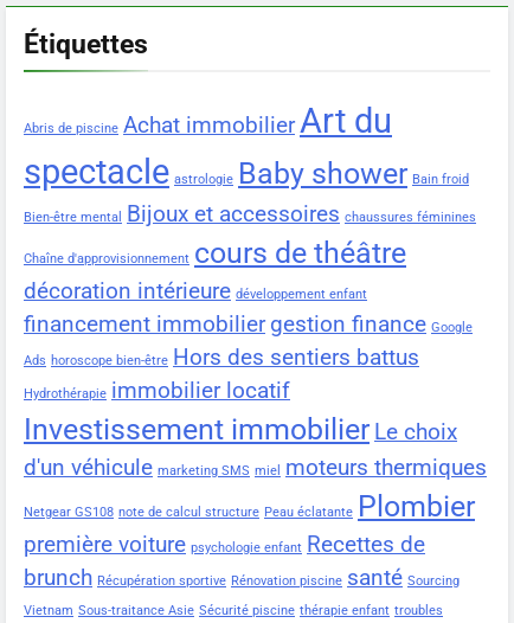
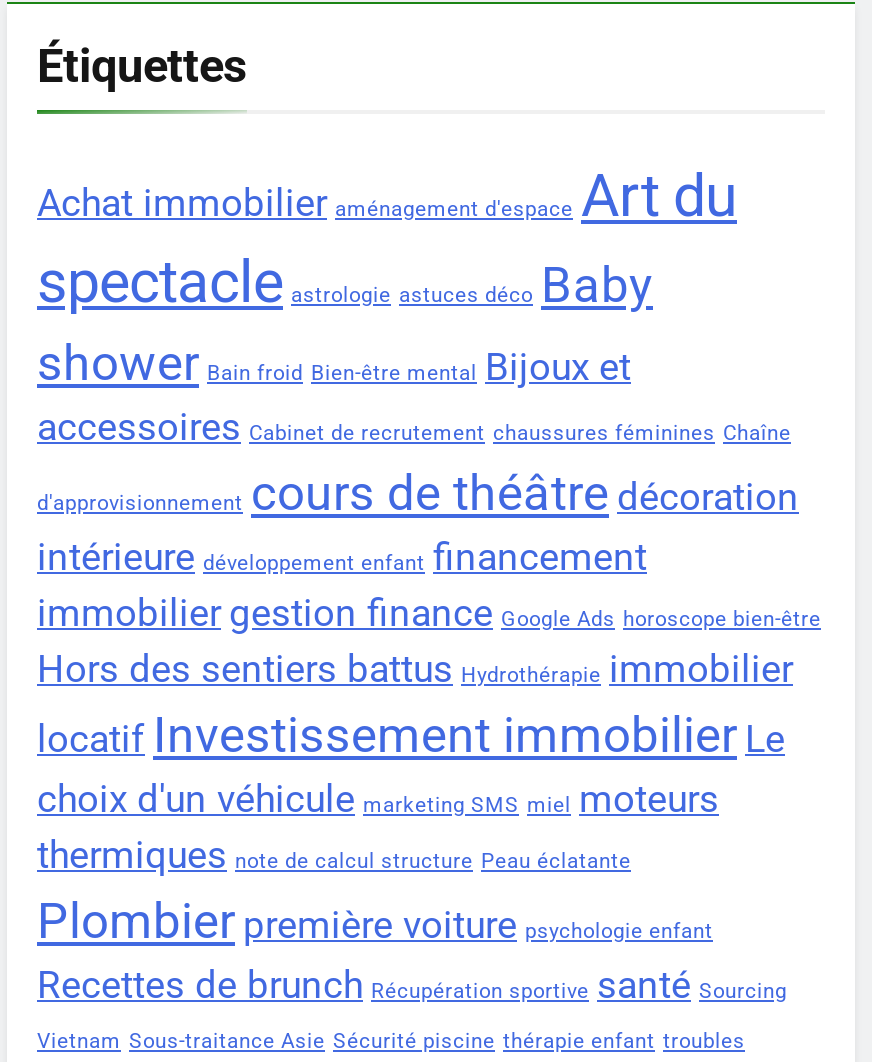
[24,101,487,591] Abris de piscine Achat immobilier Art du | spectacle astrologie Baby shower Bain froid | Bien-être mental Bijoux et accessoires chaussures féminines | Chaîne d'approvisionnement cours de théâtre | décoration intérieure développement enfant | financement immobilier gestion finance Google | Ads horoscope bien-être Hors des sentiers battus | Hydrothérapie immobilier locatif | Investissement immobilier Le choix | d'un véhicule marketing SMS miel moteurs thermiques | Netgear GS108 note de calcul structure Peau éclatante Plombier | première voiture psychologie enfant Recettes de | brunch Récupération sportive Rénovation piscine santé Sourcing -> [37,162,821,1008] Achat immobilier aménagement d'espace Art du | spectacle astrologie astuces déco Baby | shower Bain froid Bien-être mental Bijoux et | accessoires Cabinet de recrutement chaussures féminines Chaîne | d'approvisionnement cours de théâtre décoration | intérieure développement enfant financement | immobilier gestion finance Google Ads horoscope bien-être | Hors des sentiers battus Hydrothérapie immobilier | locatif Investissement immobilier Le | choix d'un véhicule marketing SMS miel moteurs | thermiques note de calcul structure Peau éclatante | Plombier première voiture psychologie enfant | Recettes de brunch Récupération sportive santé Sourcing

